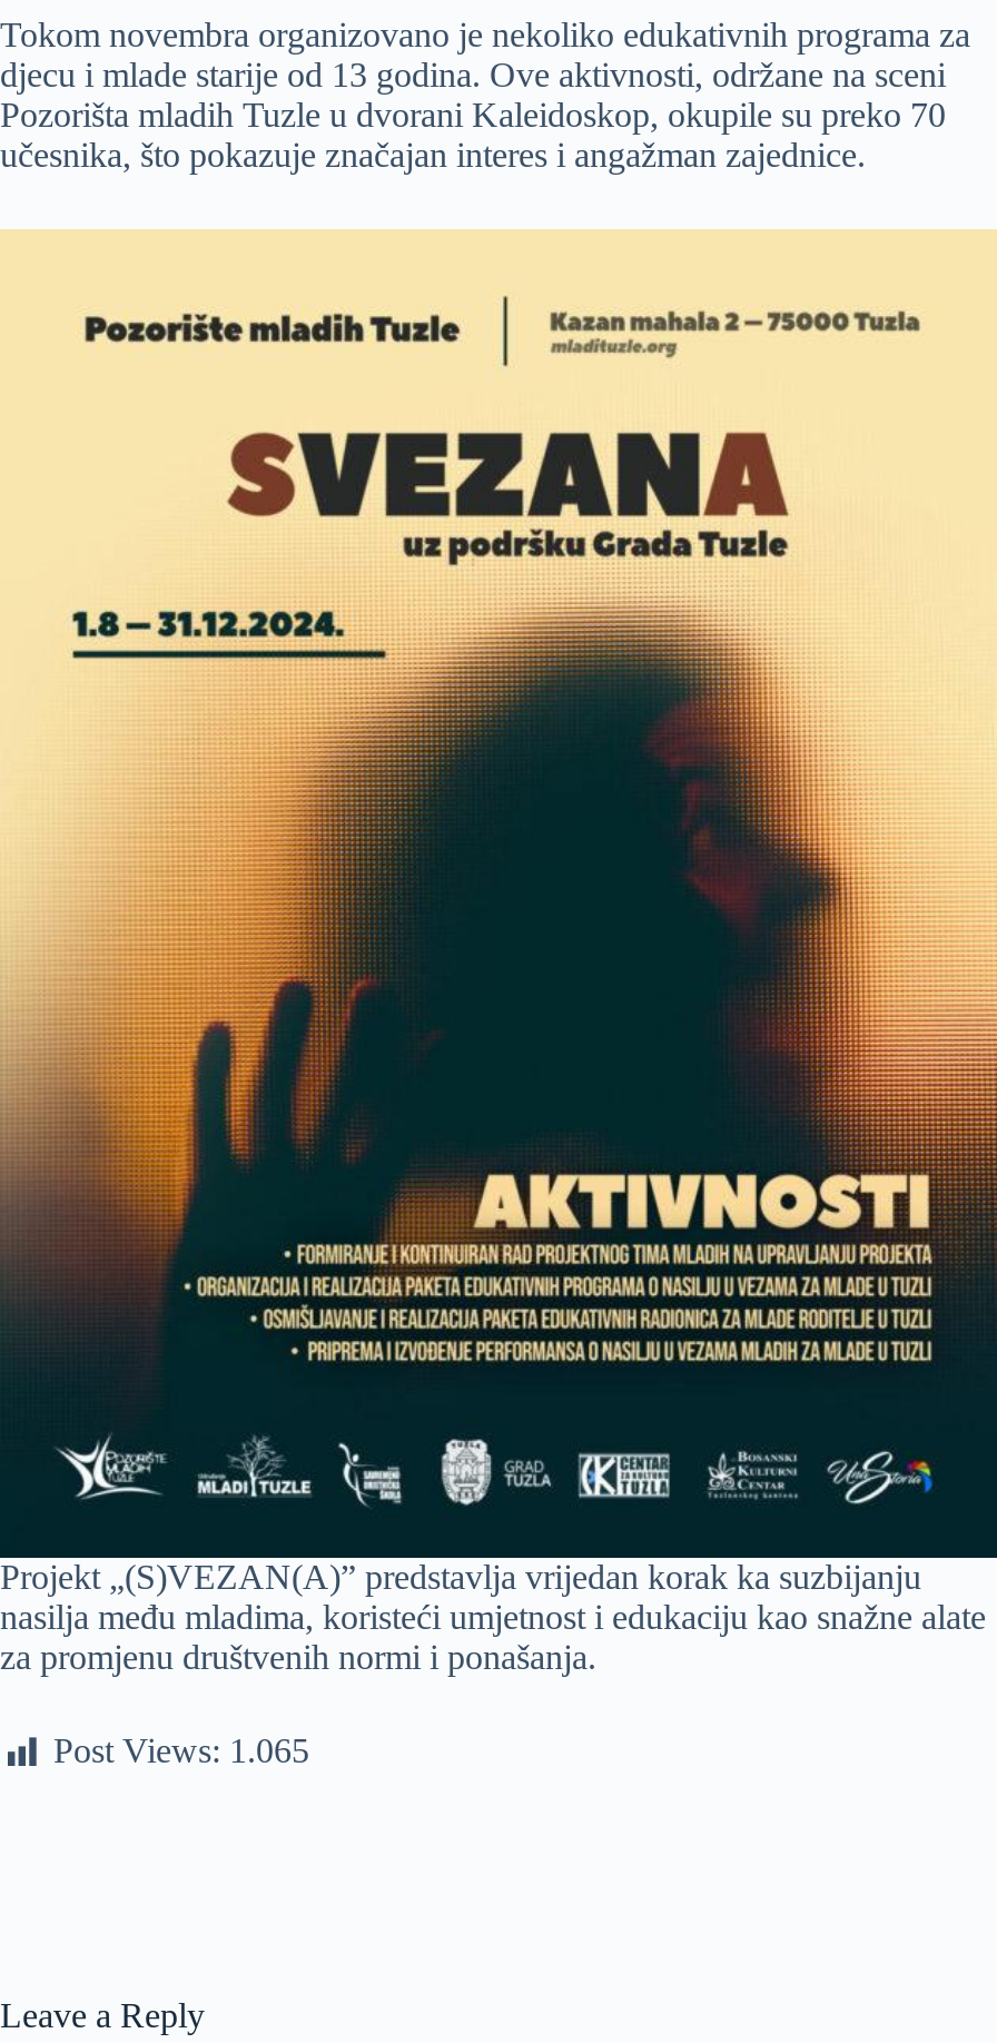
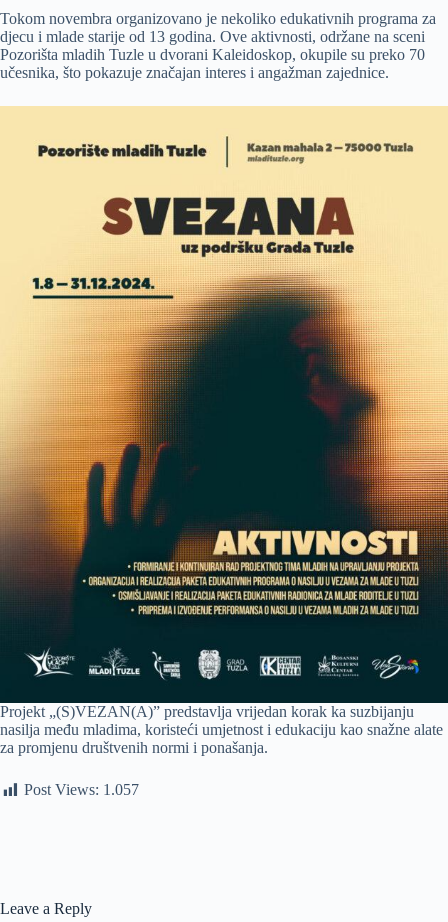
[53,1732,309,1770] Post Views: 1.065 -> [24,781,139,798] Post Views: 1.057

